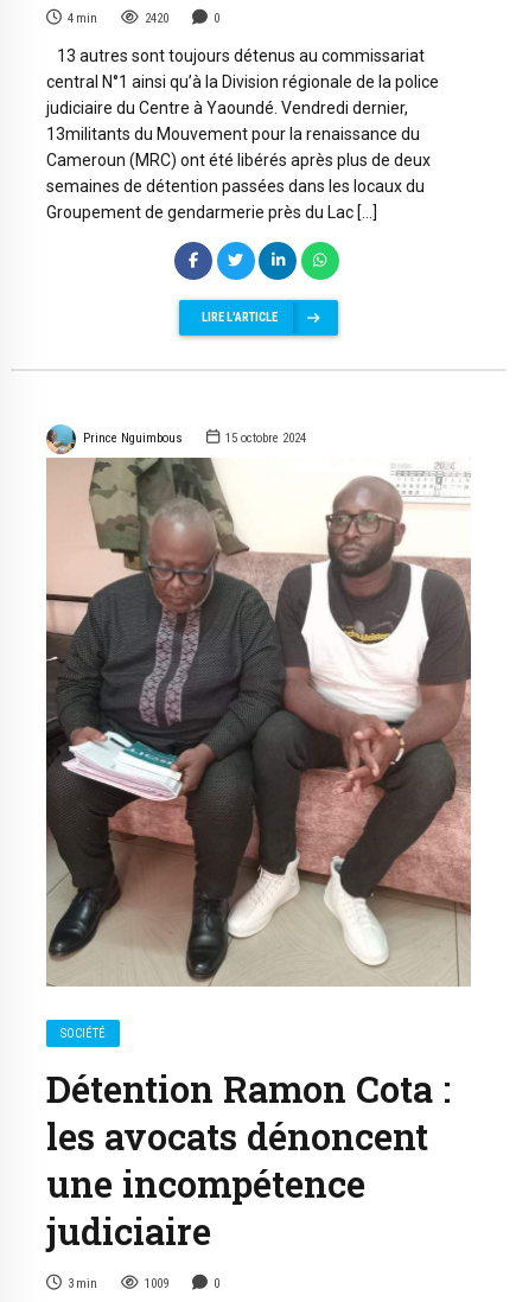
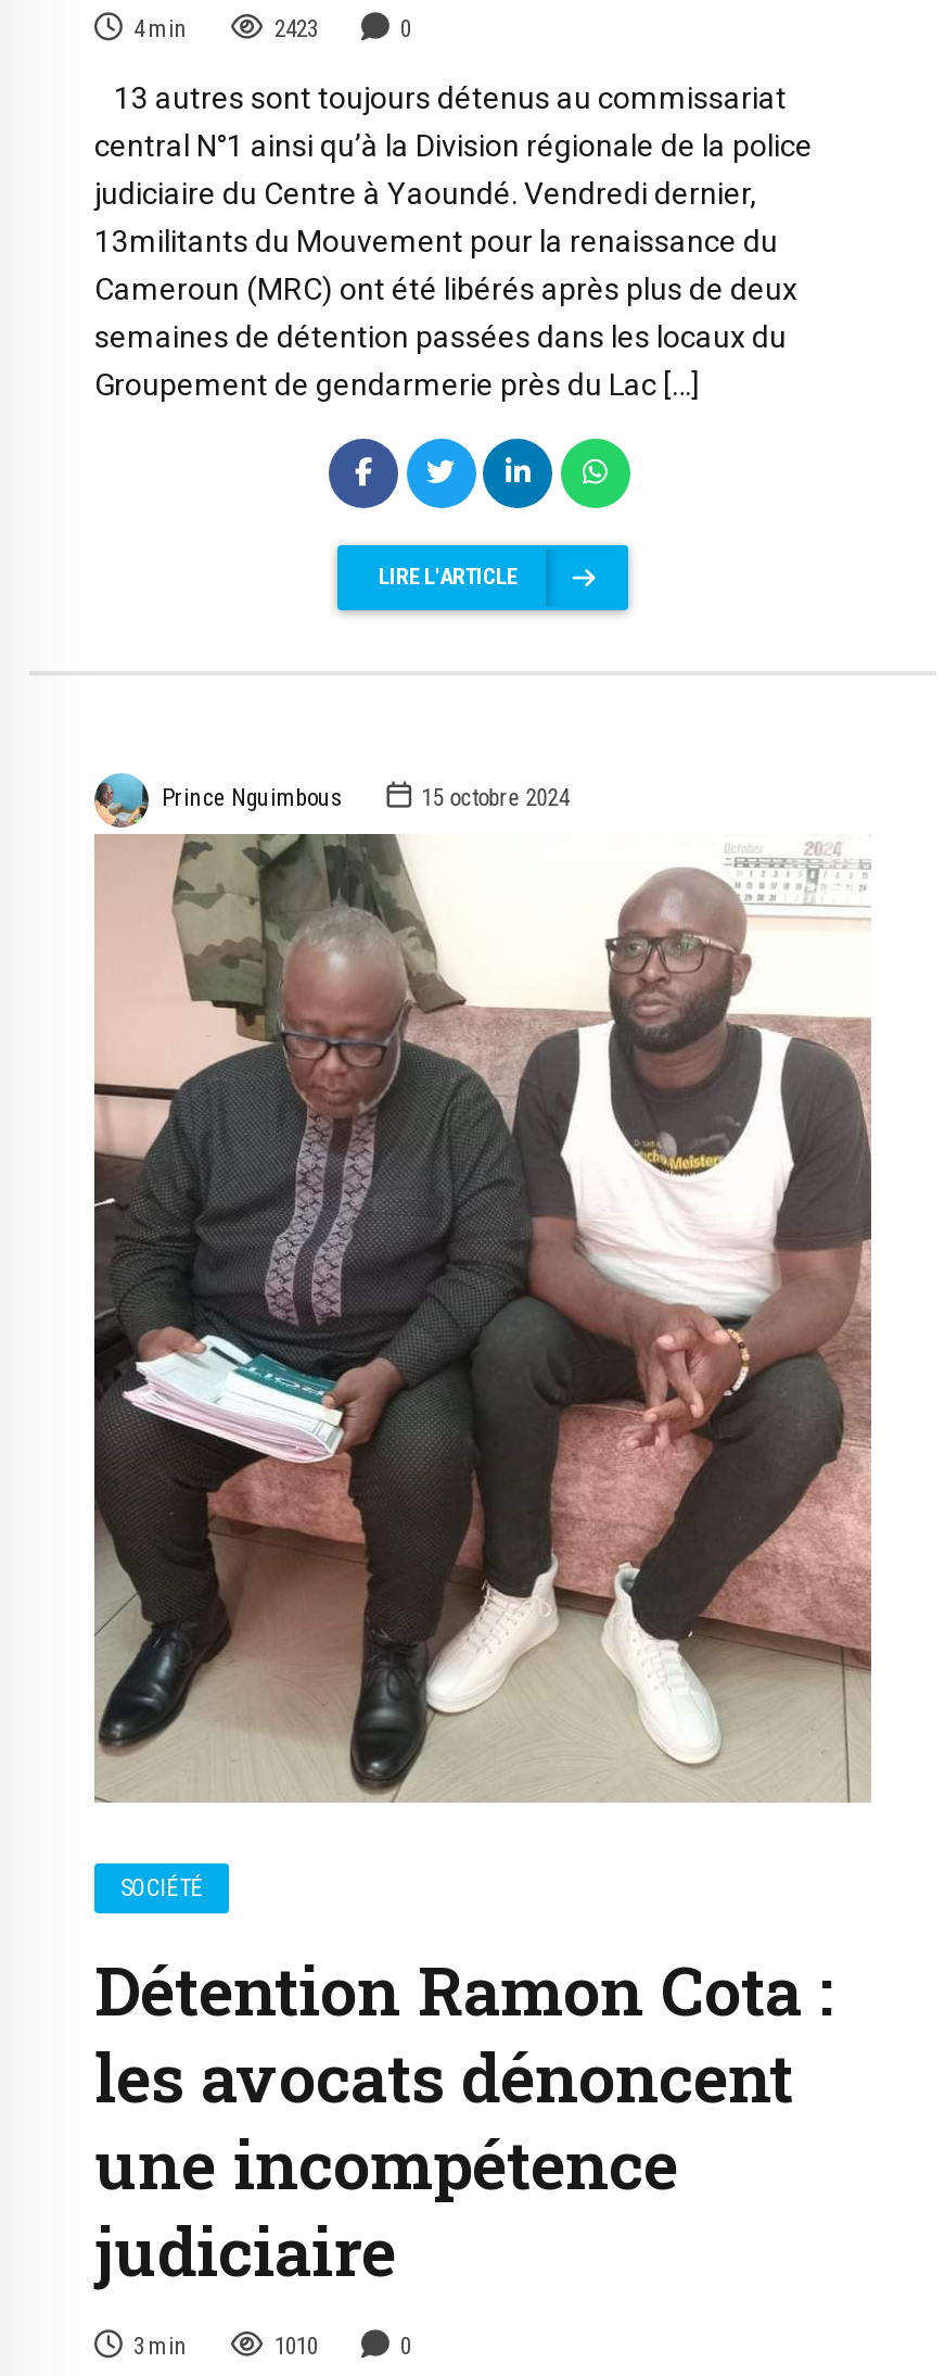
[145,11,168,27] 2420 -> [274,16,318,44] 2423
[145,1275,168,1291] 1009 -> [274,2331,318,2360] 1010

